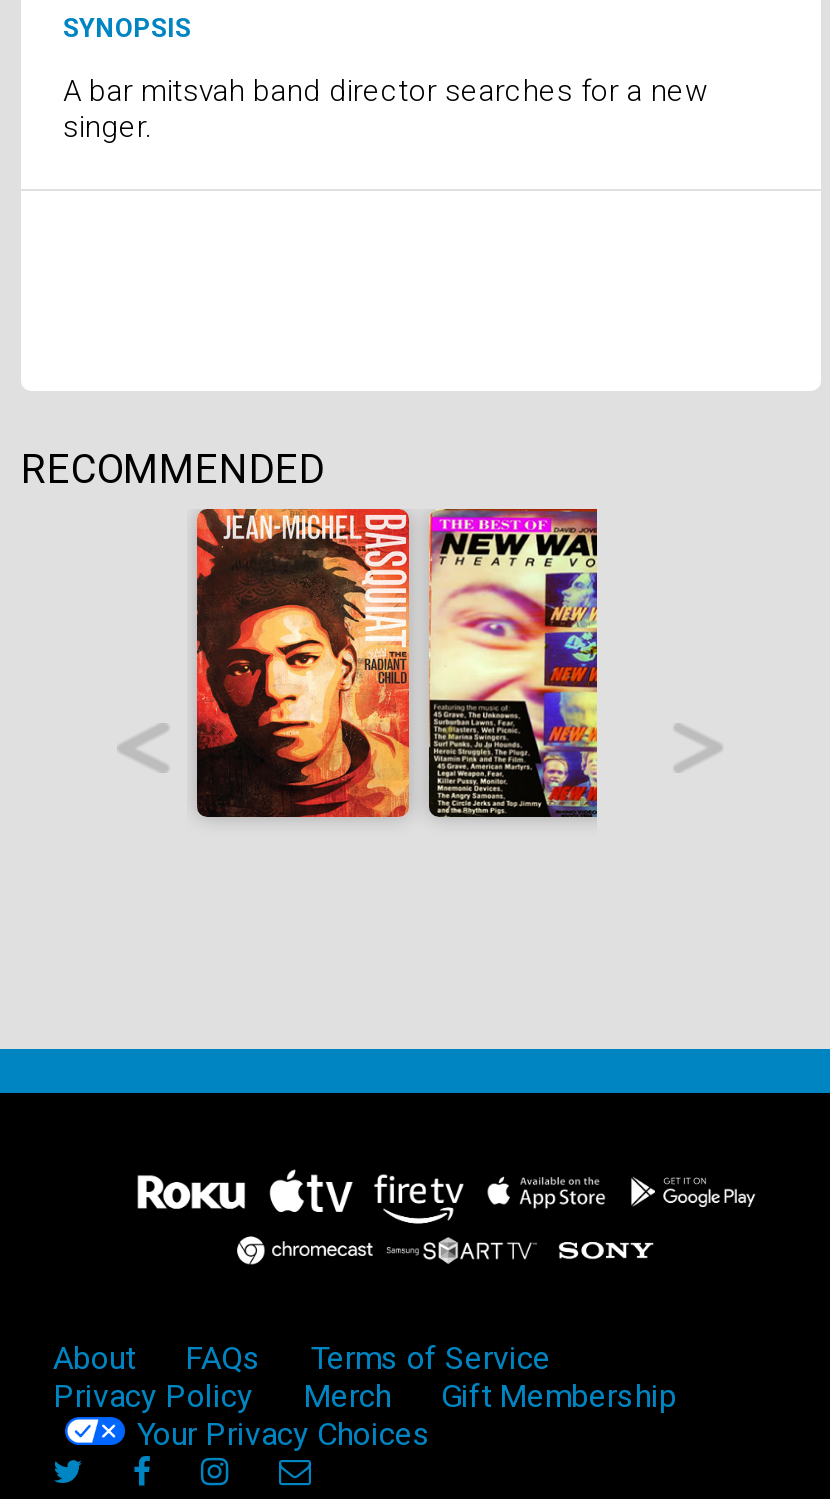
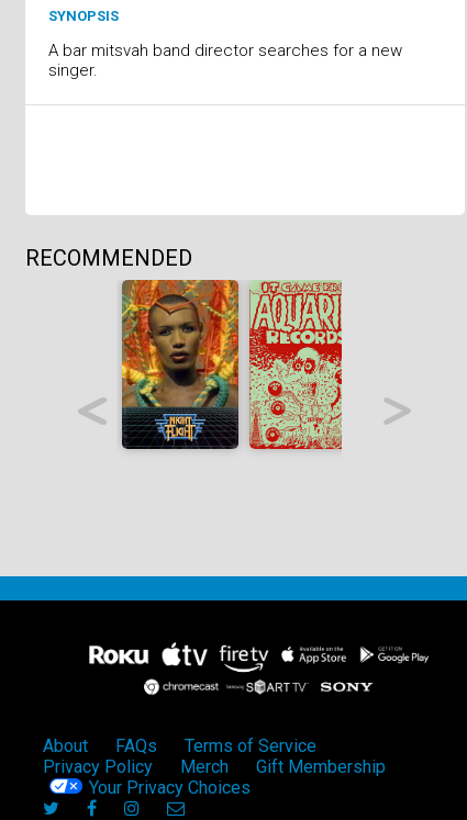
[195,509,411,819] [image] -> [121,280,240,450] [image]
[427,507,599,819] [image] -> [248,280,343,450] [image]

